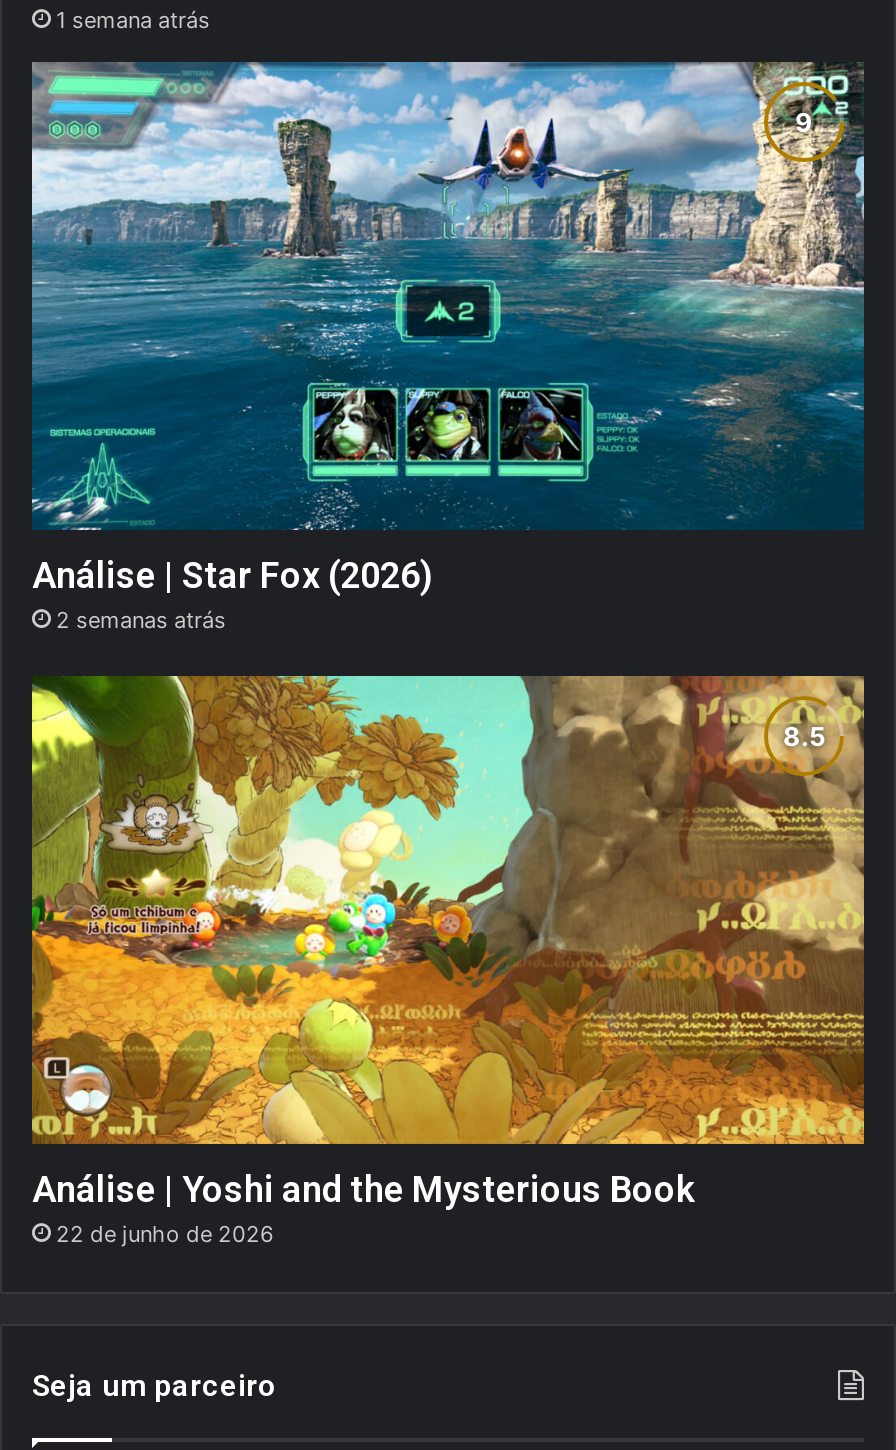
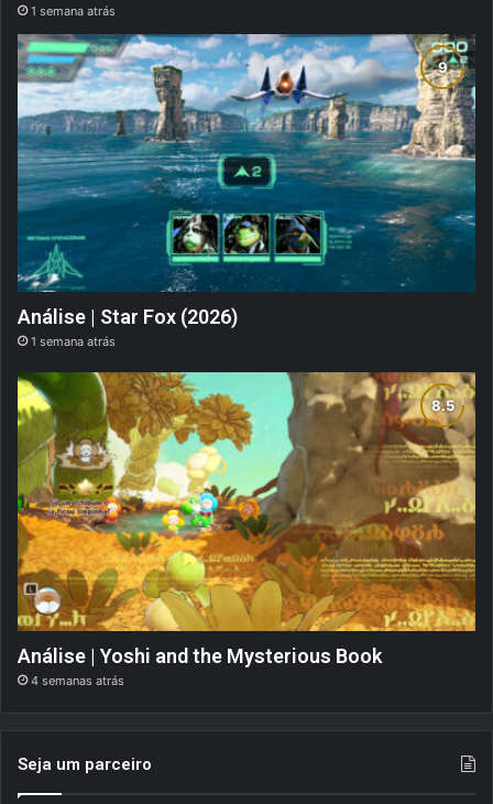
[56,606,226,634] 2 semanas atrás -> [31,334,116,350] 1 semana atrás
[56,1220,274,1248] 22 de junho de 2026 -> [31,673,124,688] 4 semanas atrás

